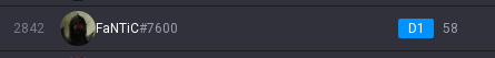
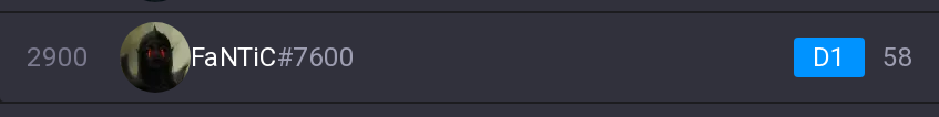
[13,21,44,36] 2842 -> [27,42,89,73] 2900

